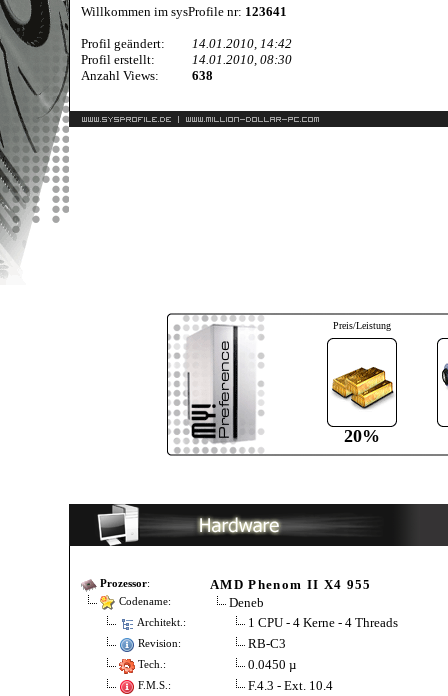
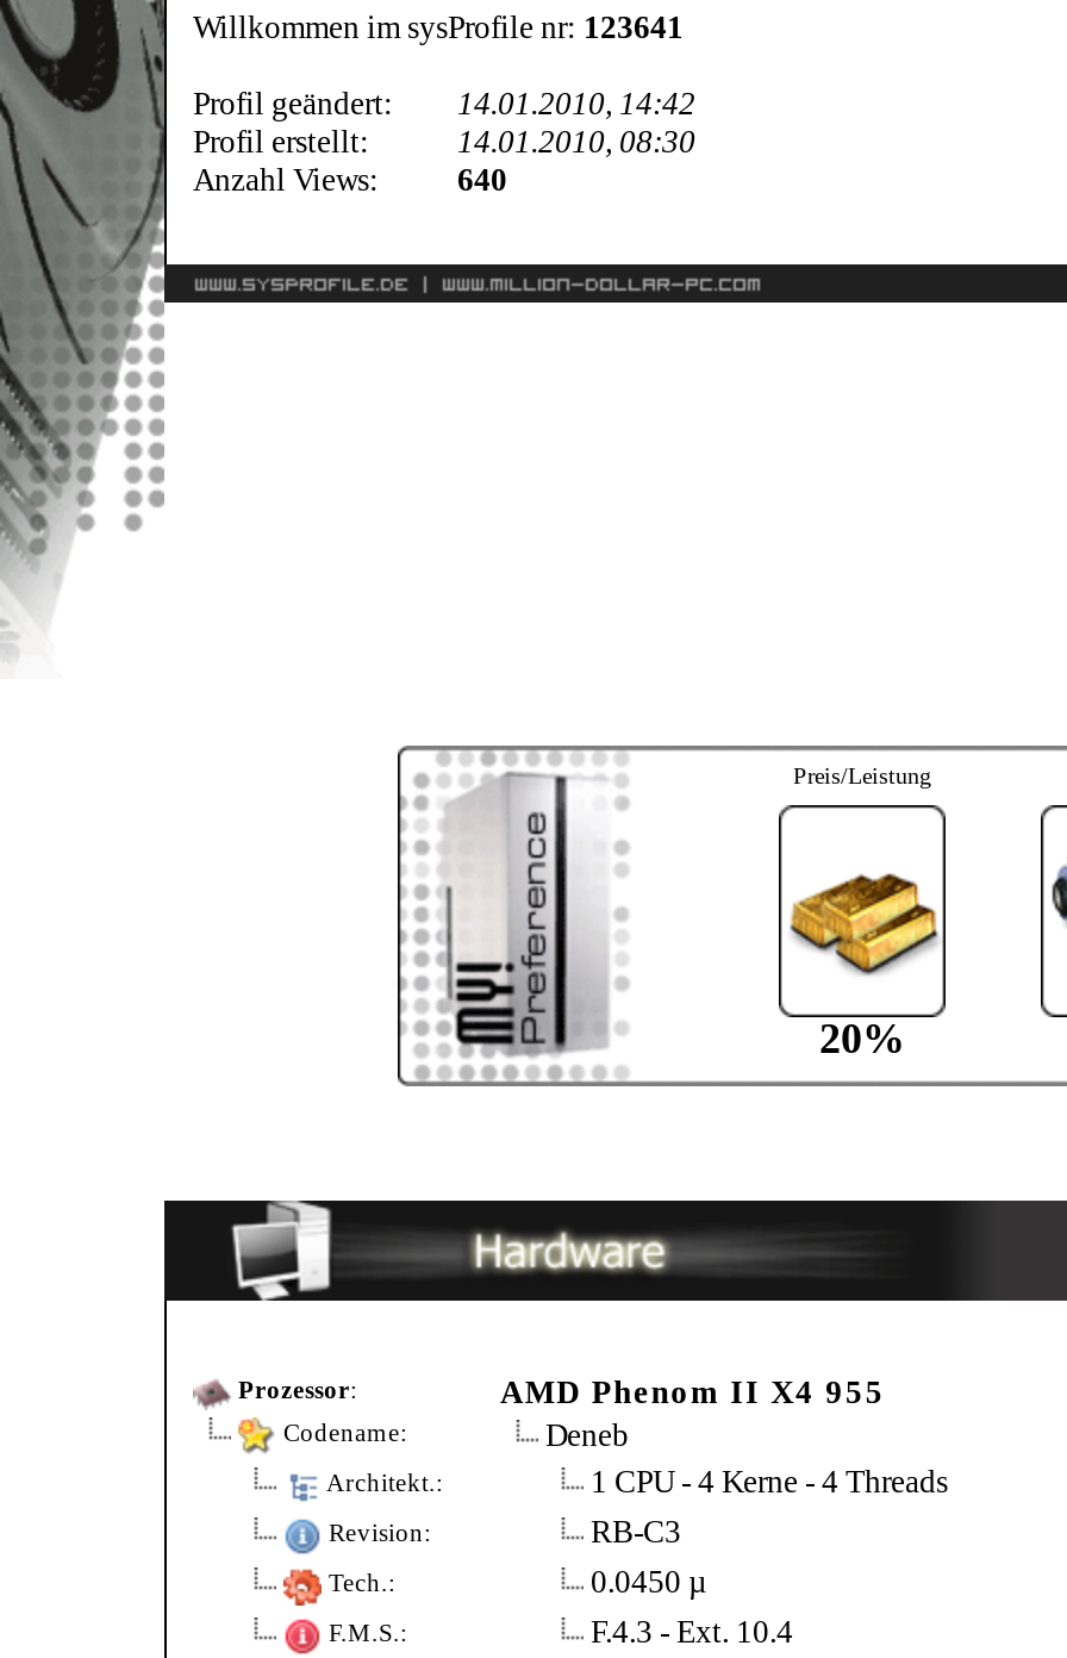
[192,68,213,83] 638 -> [457,162,507,198] 640

